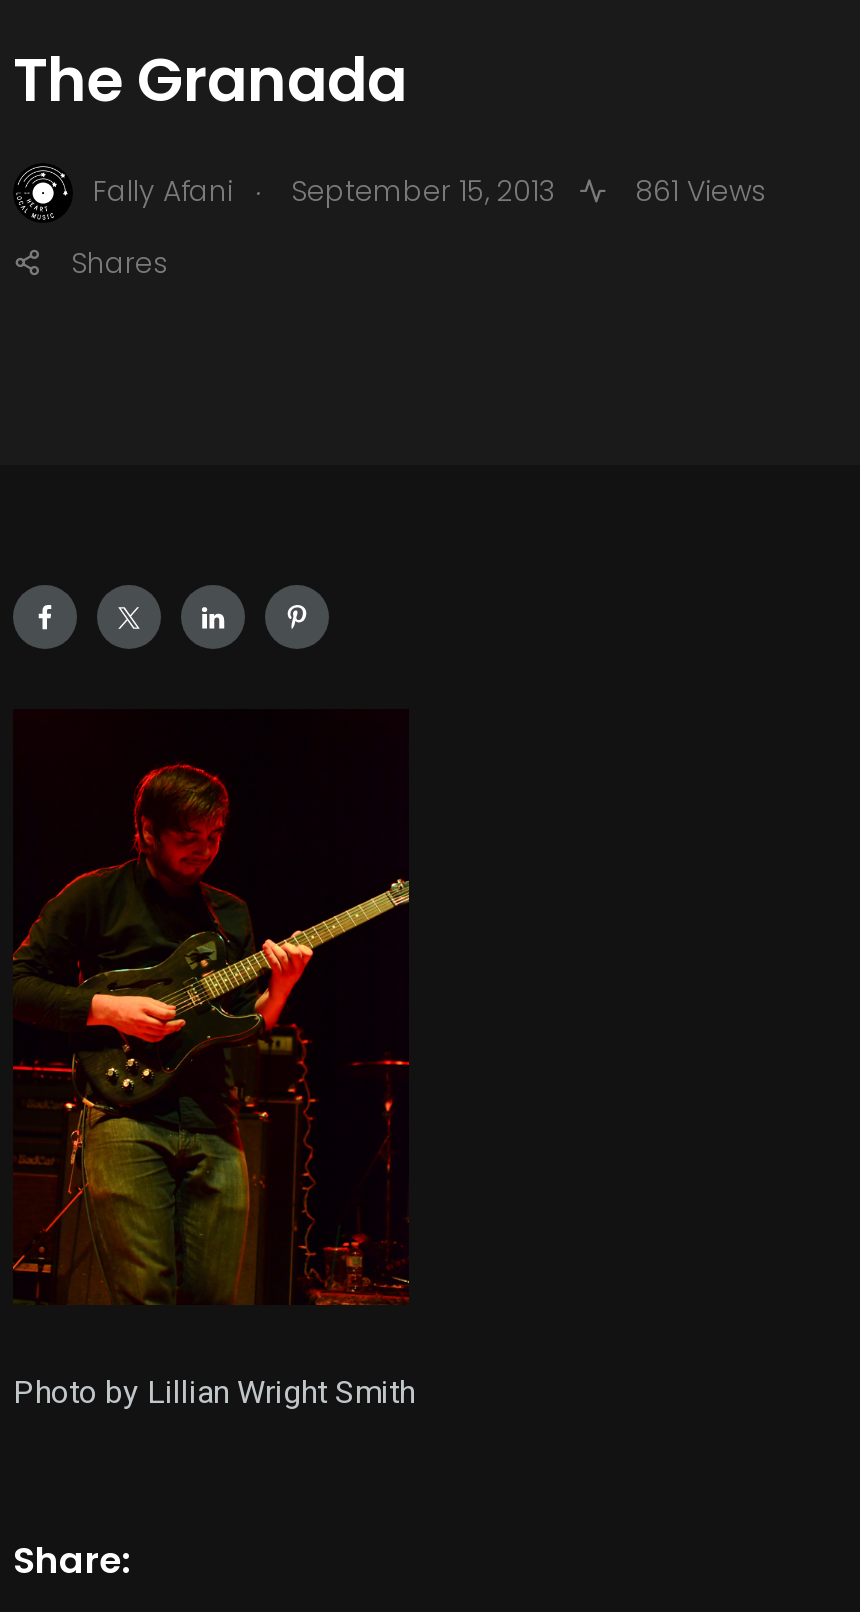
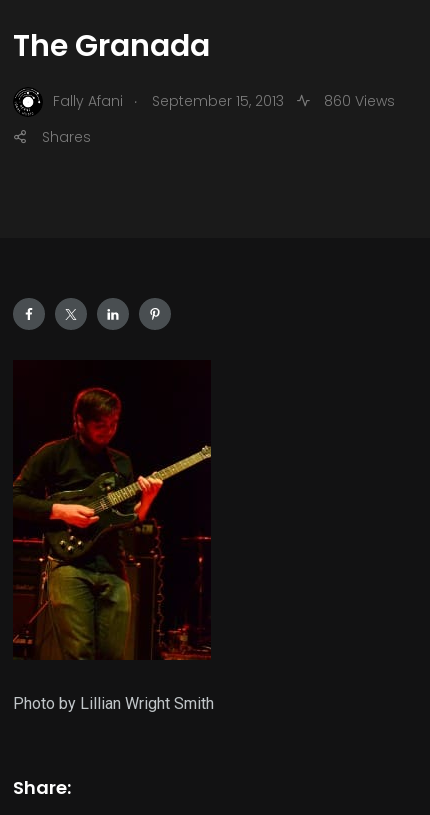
[93,165,767,211] Fally Afani . September 15, 2013 861 Views -> [53,88,395,111] Fally Afani . September 15, 2013 860 Views

